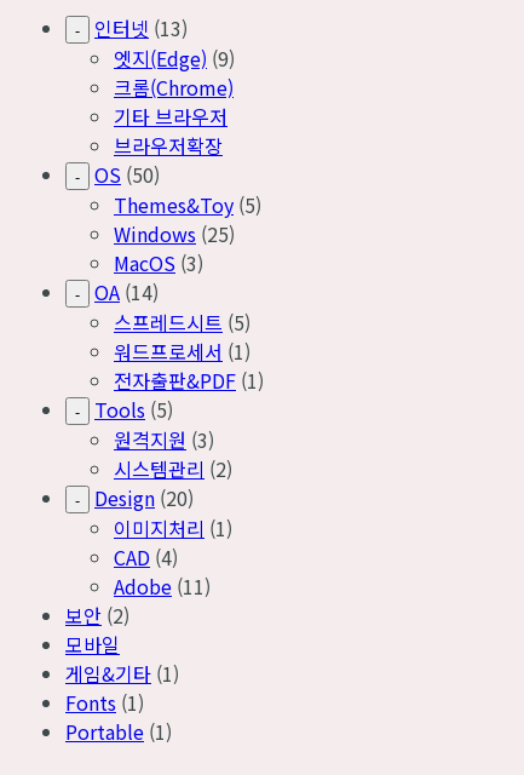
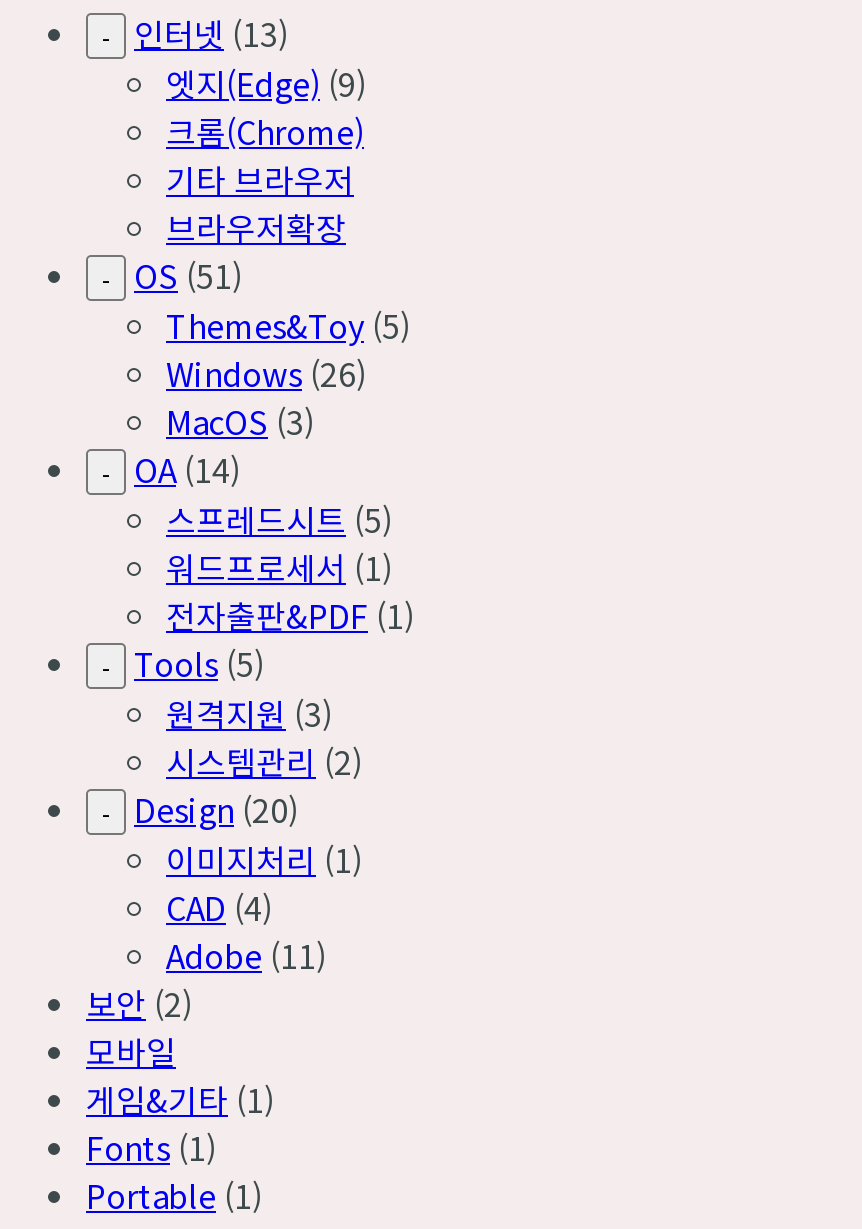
[94,160,160,189] OS (50) -> [134,251,242,299] OS (51)
[114,219,235,248] Windows (25) -> [166,349,366,397] Windows (26)

